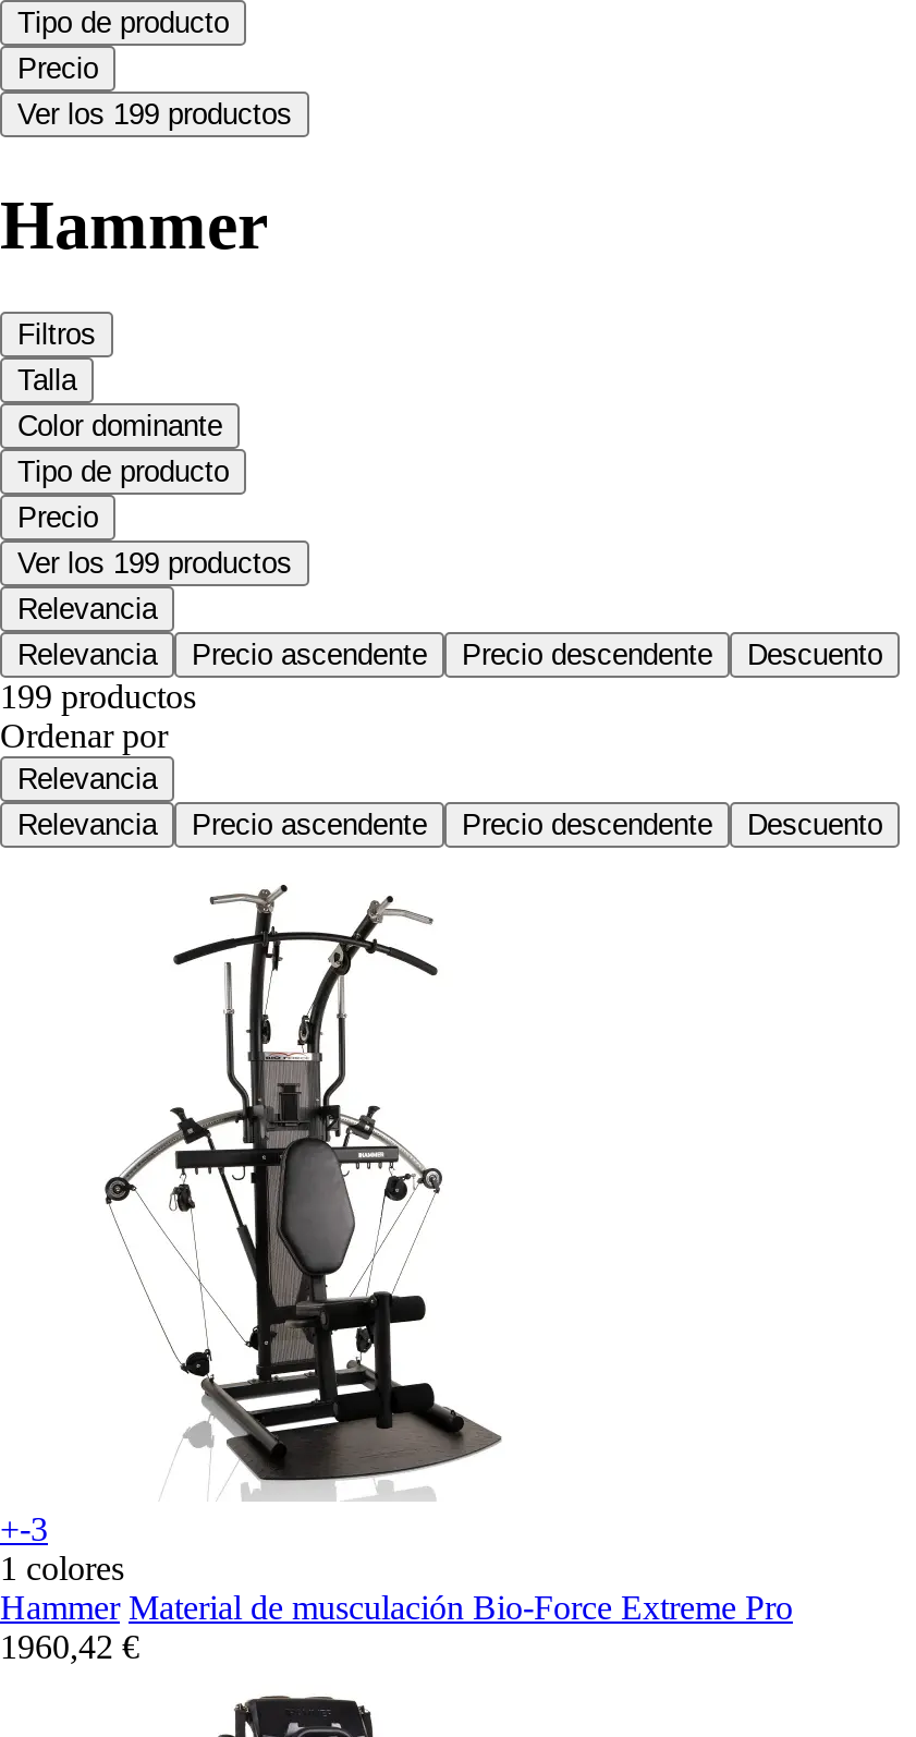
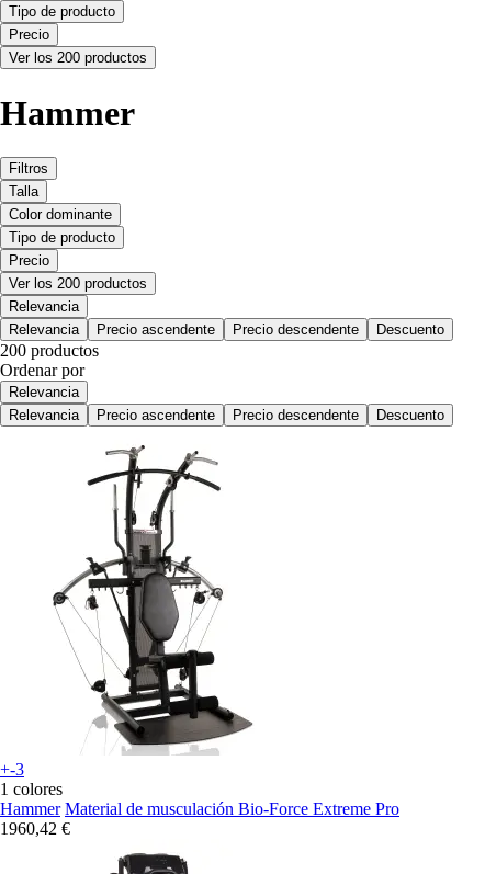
[17,98,292,131] Ver los 199 productos -> [9,49,147,66] Ver los 200 productos
[17,547,292,580] Ver los 199 productos -> [9,275,147,292] Ver los 200 productos
[0,678,196,715] 199 productos -> [0,341,99,360] 200 productos

